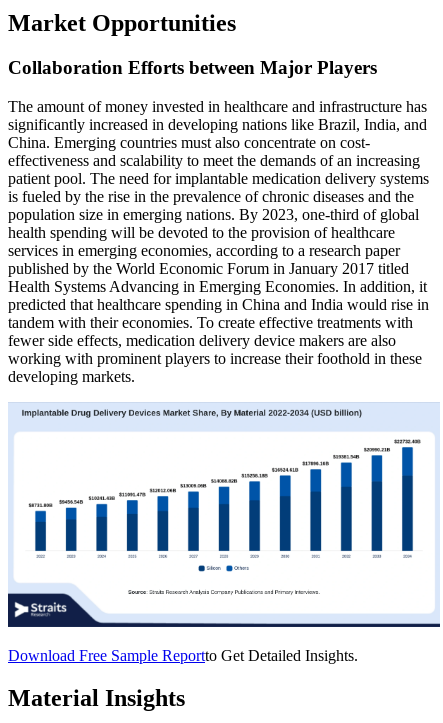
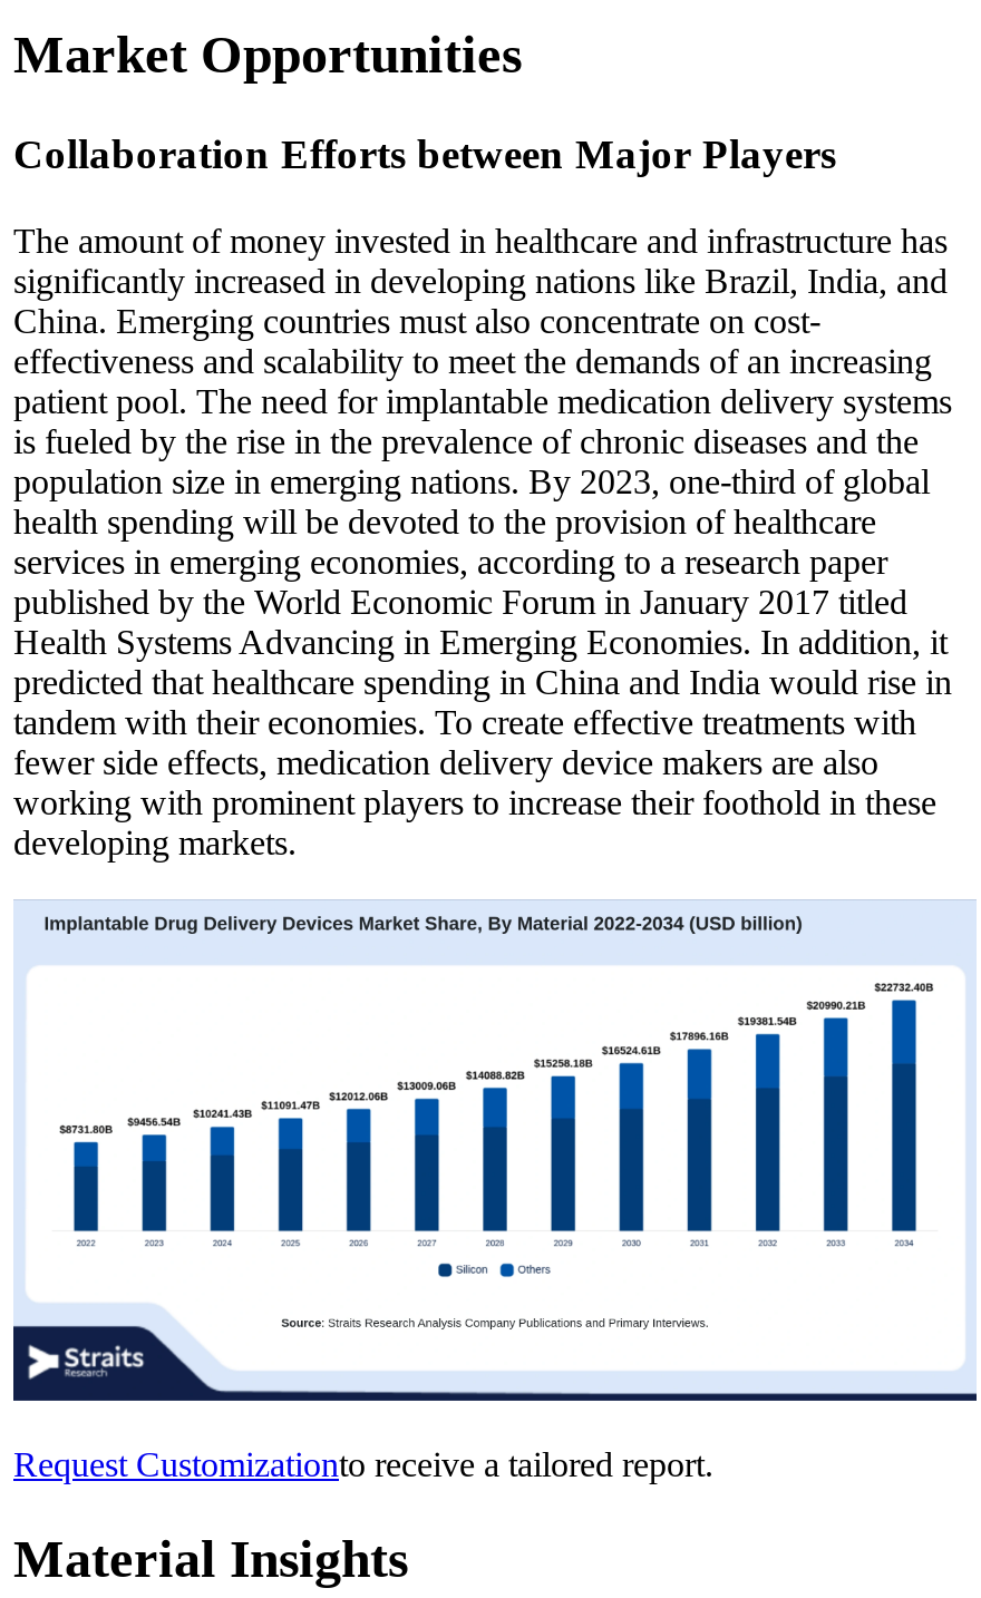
[8,647,358,664] Download Free Sample Reportto Get Detailed Insights. -> [13,1446,713,1483] Request Customizationto receive a tailored report.

